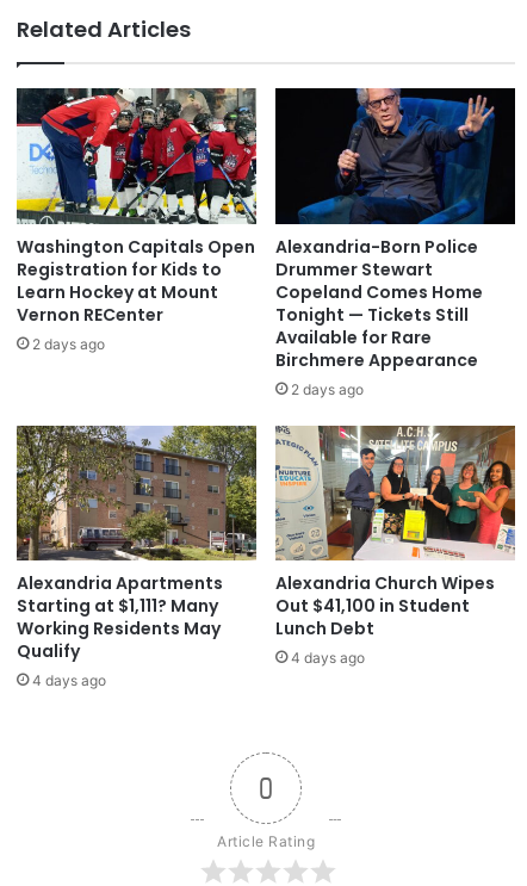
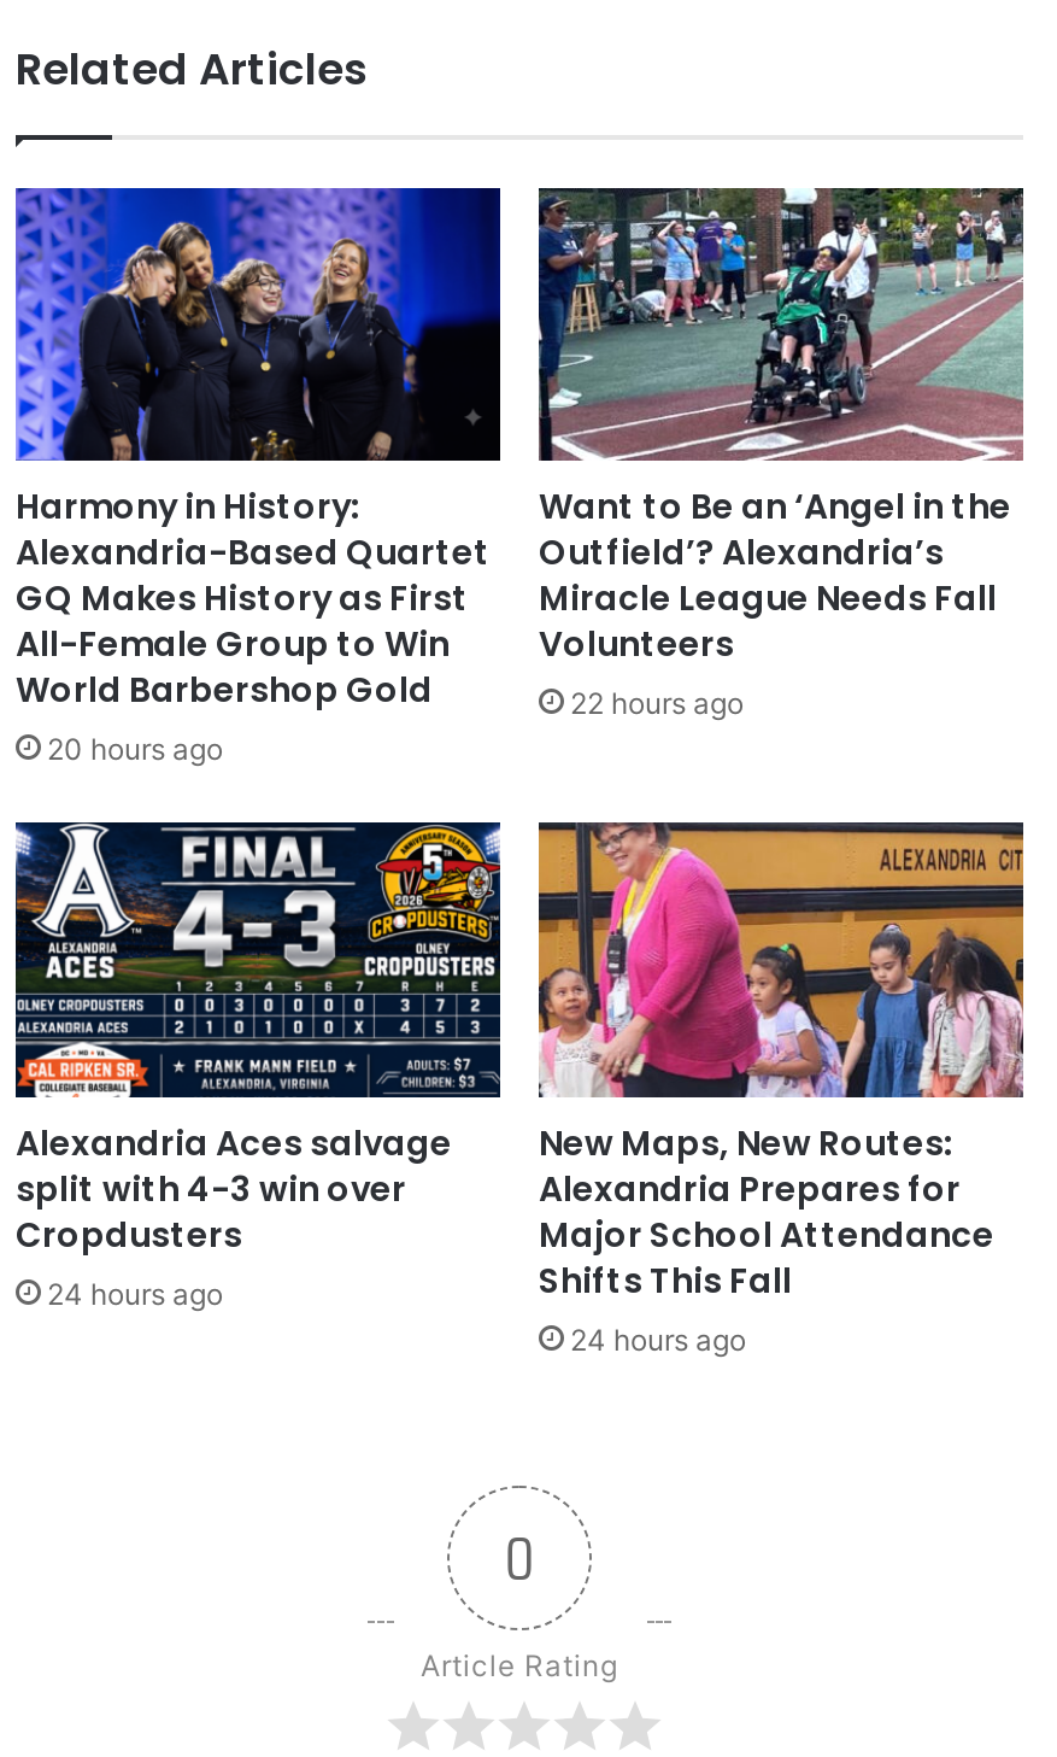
[15,87,258,353] [image] | Washington Capitals Open | Registration for Kids to | Learn Hockey at Mount | Vernon RECenter | 2 days ago -> [13,185,503,768] [image] | Harmony in History: | Alexandria-Based Quartet | GQ Makes History as First | All-Female Group to Win | World Barbershop Gold | 20 hours ago
[275,87,516,398] [image] | Alexandria-Born Police | Drummer Stewart | Copeland Comes Home | Tonight — Tickets Still | Available for Rare | Birchmere Appearance | 2 days ago -> [536,187,1026,722] [image] | Want to Be an ‘Angel in the | Outfield’? Alexandria’s | Miracle League Needs Fall | Volunteers | 22 hours ago
[15,425,258,689] [image] | Alexandria Apartments | Starting at $1,111? Many | Working Residents May | Qualify | 4 days ago -> [13,819,503,1311] [image] | Alexandria Aces salvage | split with 4-3 win over | Cropdusters | 24 hours ago
[275,425,515,667] [image] | Alexandria Church Wipes | Out $41,100 in Student | Lunch Debt | 4 days ago -> [539,821,1026,1357] [image] | New Maps, New Routes: | Alexandria Prepares for | Major School Attendance | Shifts This Fall | 24 hours ago

